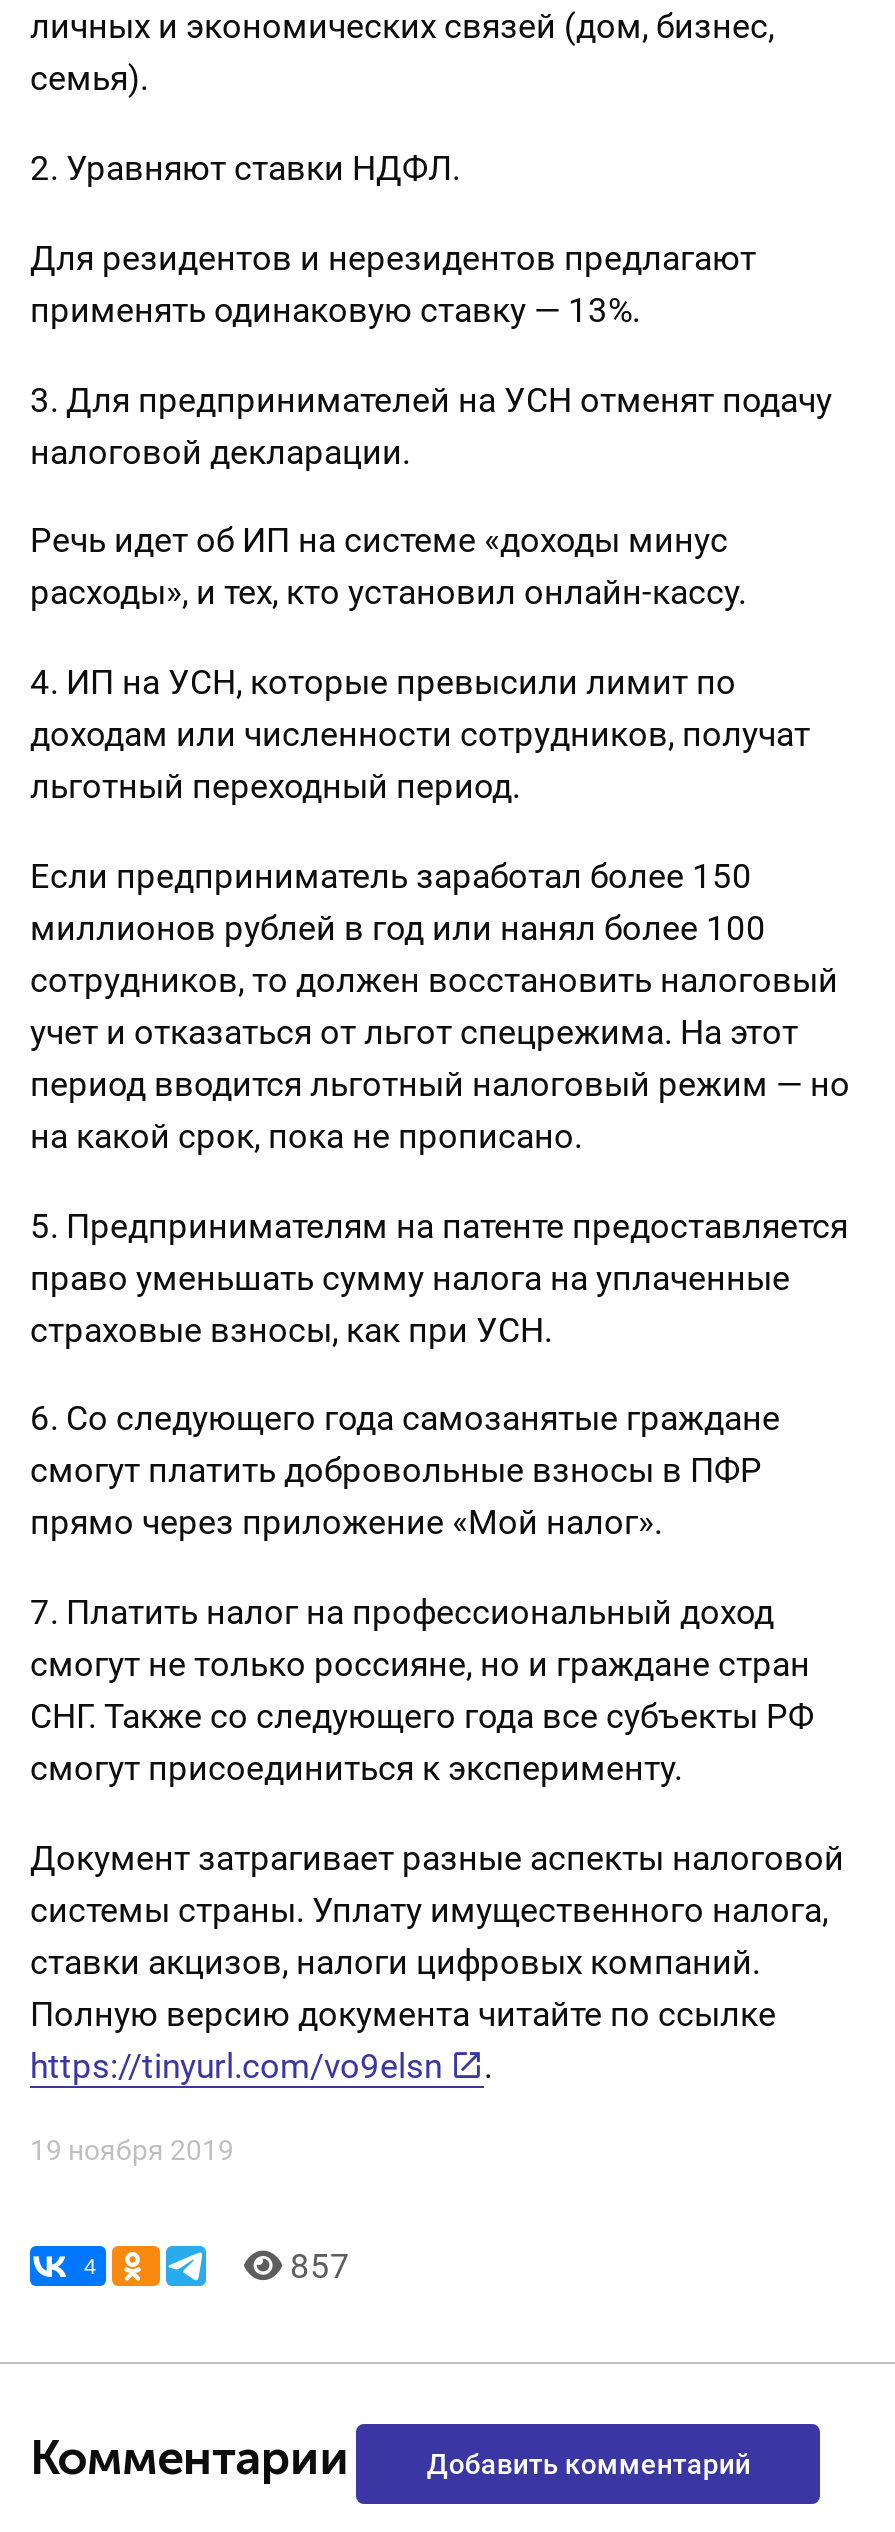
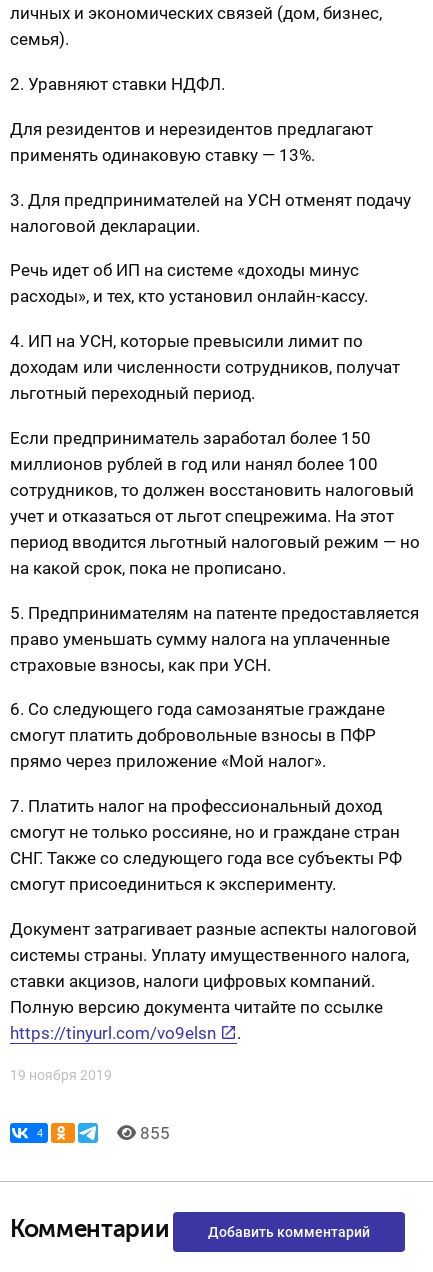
[282,2245,350,2285] 857 -> [136,1123,170,1143] 855

